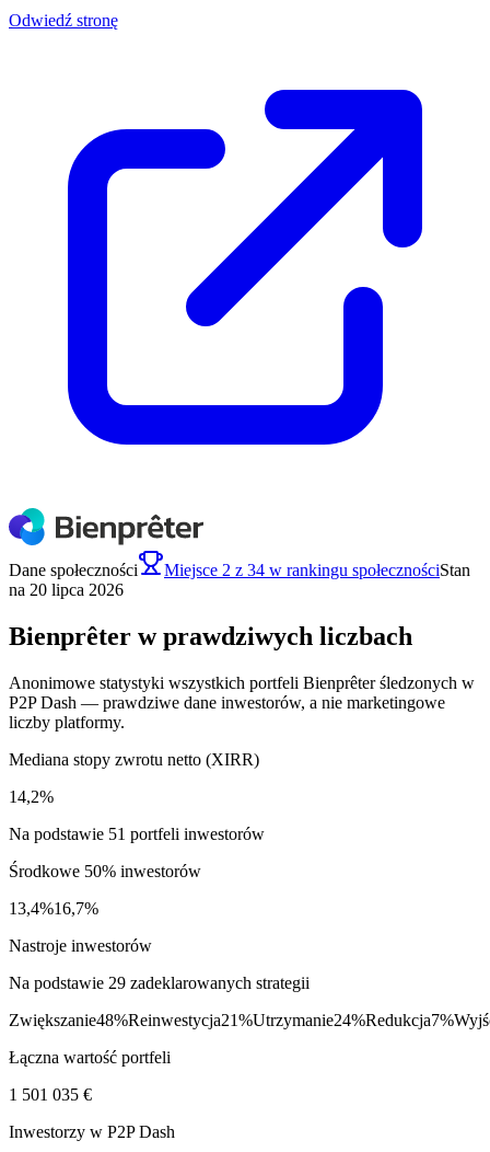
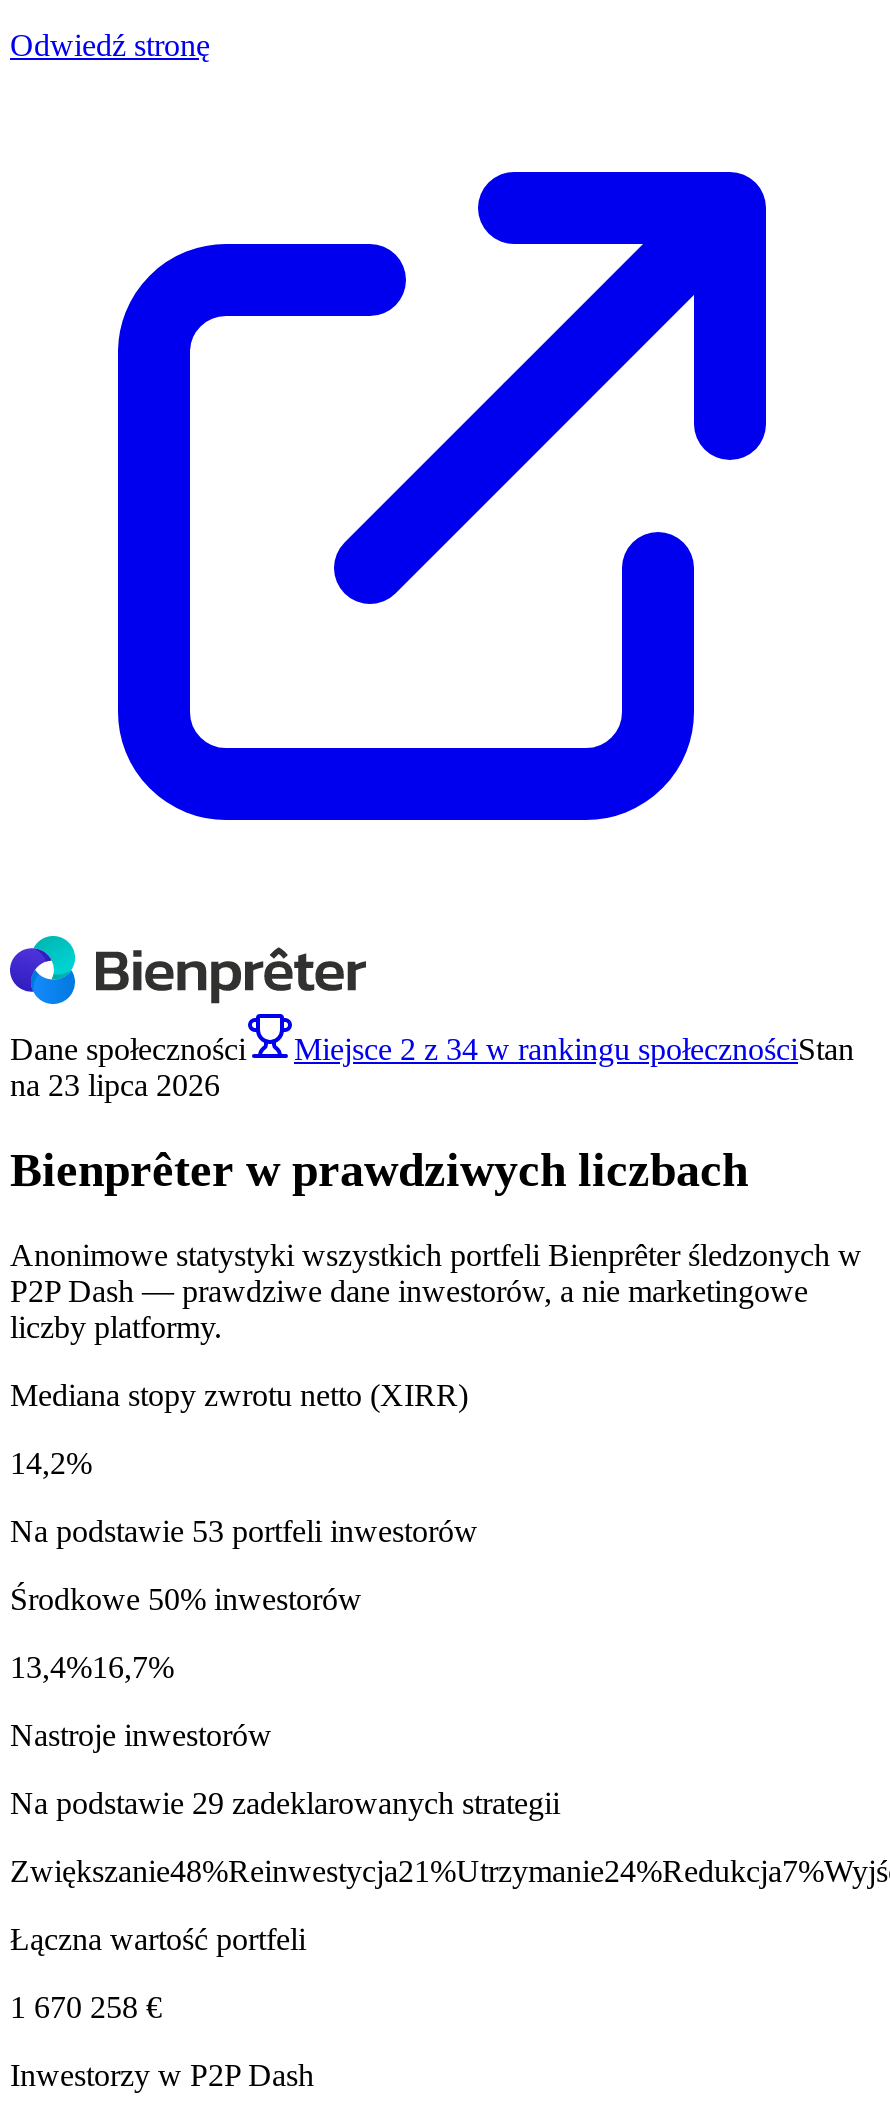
[9,580,124,599] na 20 lipca 2026 -> [10,1068,220,1102] na 23 lipca 2026
[9,824,265,843] Na podstawie 51 portfeli inwestorów -> [10,1513,478,1547] Na podstawie 53 portfeli inwestorów
[9,1085,92,1103] 1 501 035 € -> [10,1989,162,2023] 1 670 258 €

